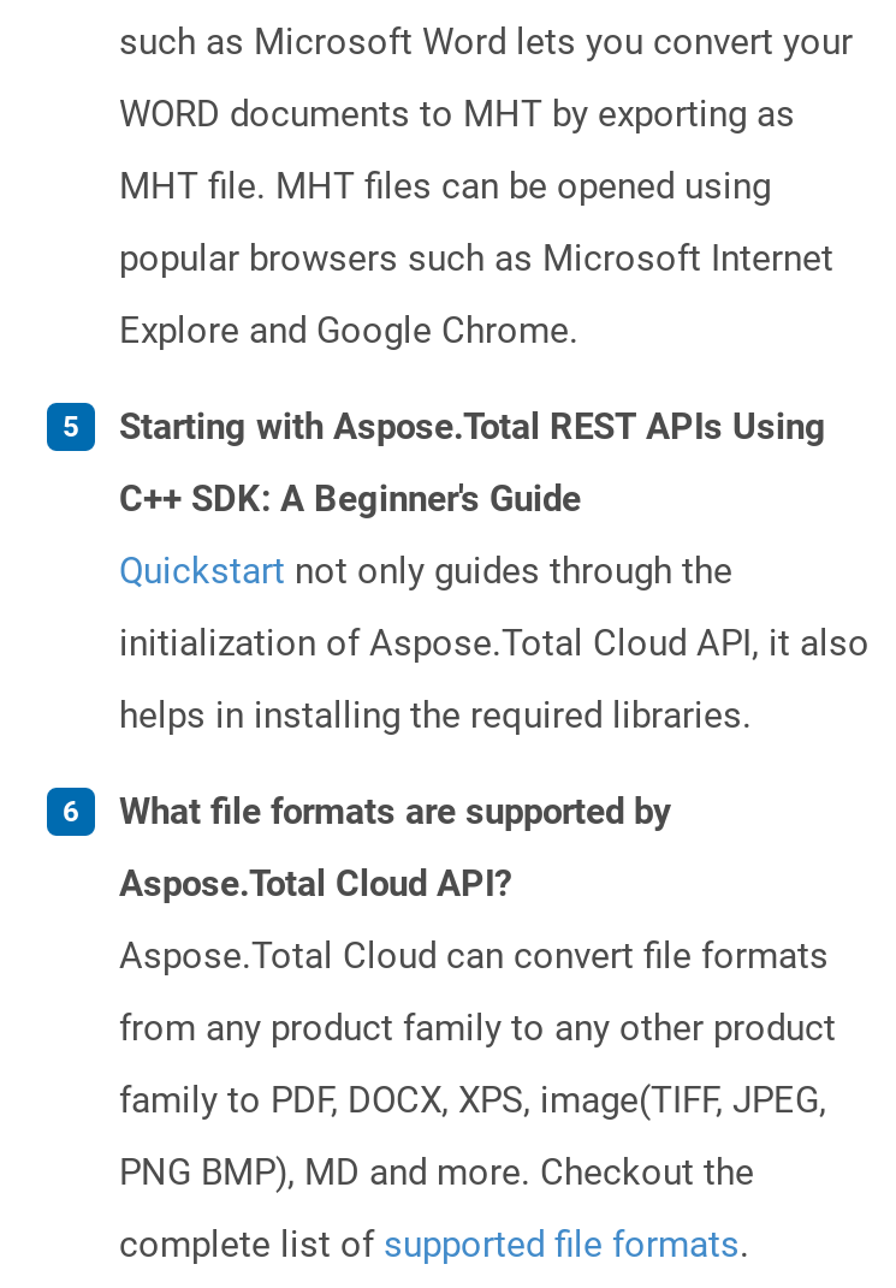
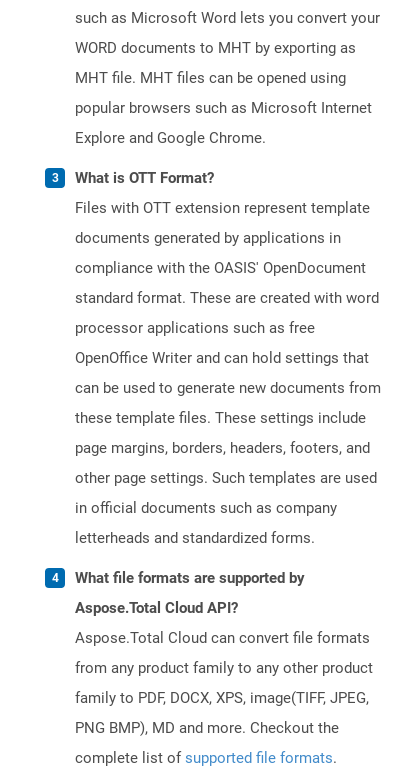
[119,406,870,738] Starting with Aspose.Total REST APIs Using | C++ SDK: A Beginner's Guide | Quickstart not only guides through the | initialization of Aspose.Total Cloud API, it also | helps in installing the required libraries. -> [75,169,381,547] What is OTT Format? | Files with OTT extension represent template | documents generated by applications in | compliance with the OASIS' OpenDocument | standard format. These are created with word | processor applications such as free | OpenOffice Writer and can hold settings that | can be used to generate new documents from | these template files. These settings include | page margins, borders, headers, footers, and | other page settings. Such templates are used | in official documents such as company | letterheads and standardized forms.

